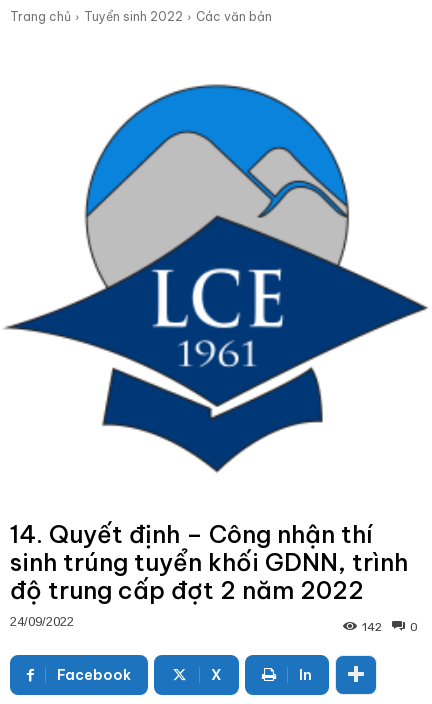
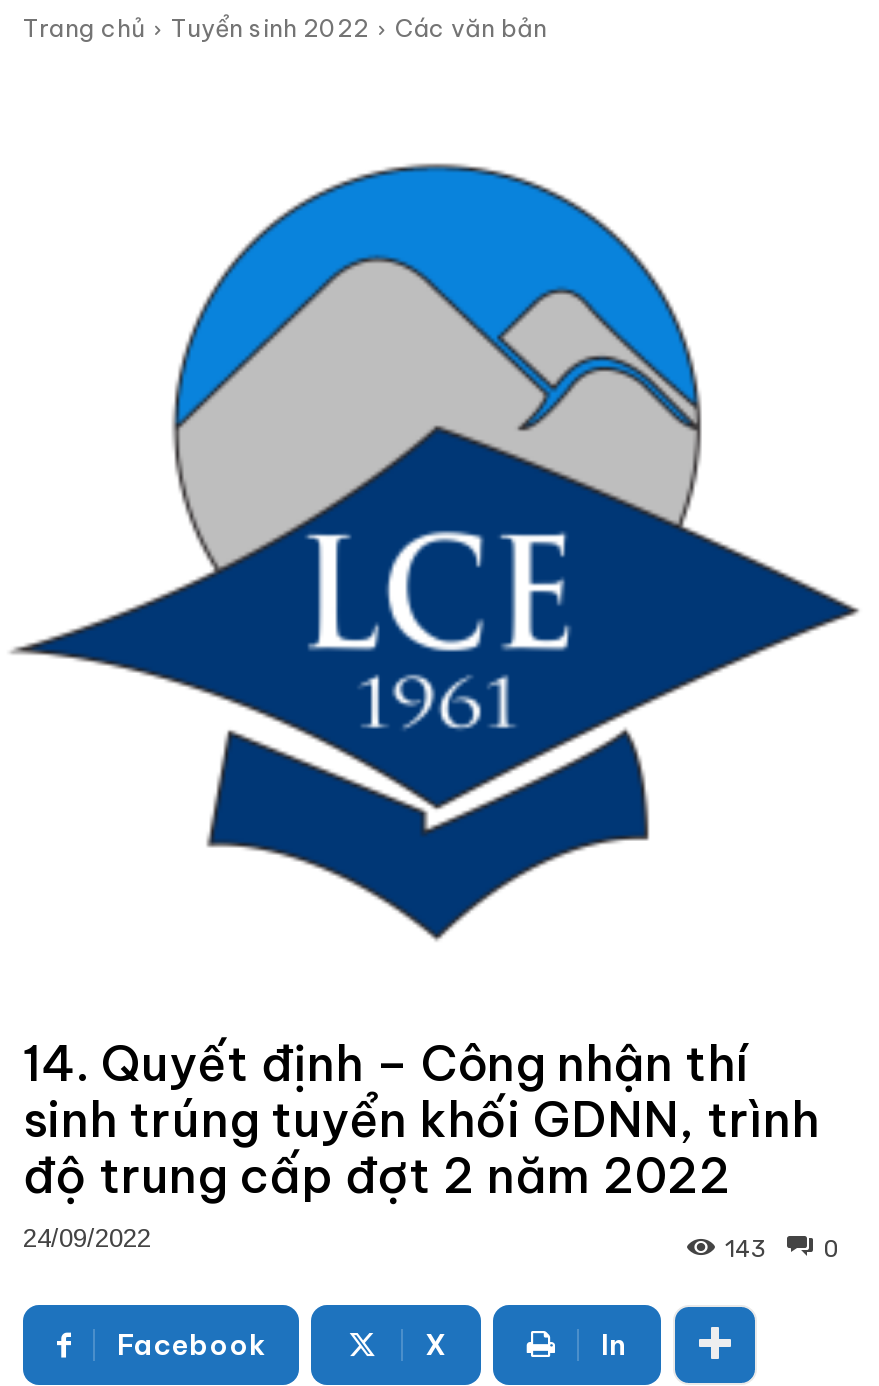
[362,620,418,634] 142 0 -> [725,1235,839,1263] 143 0

